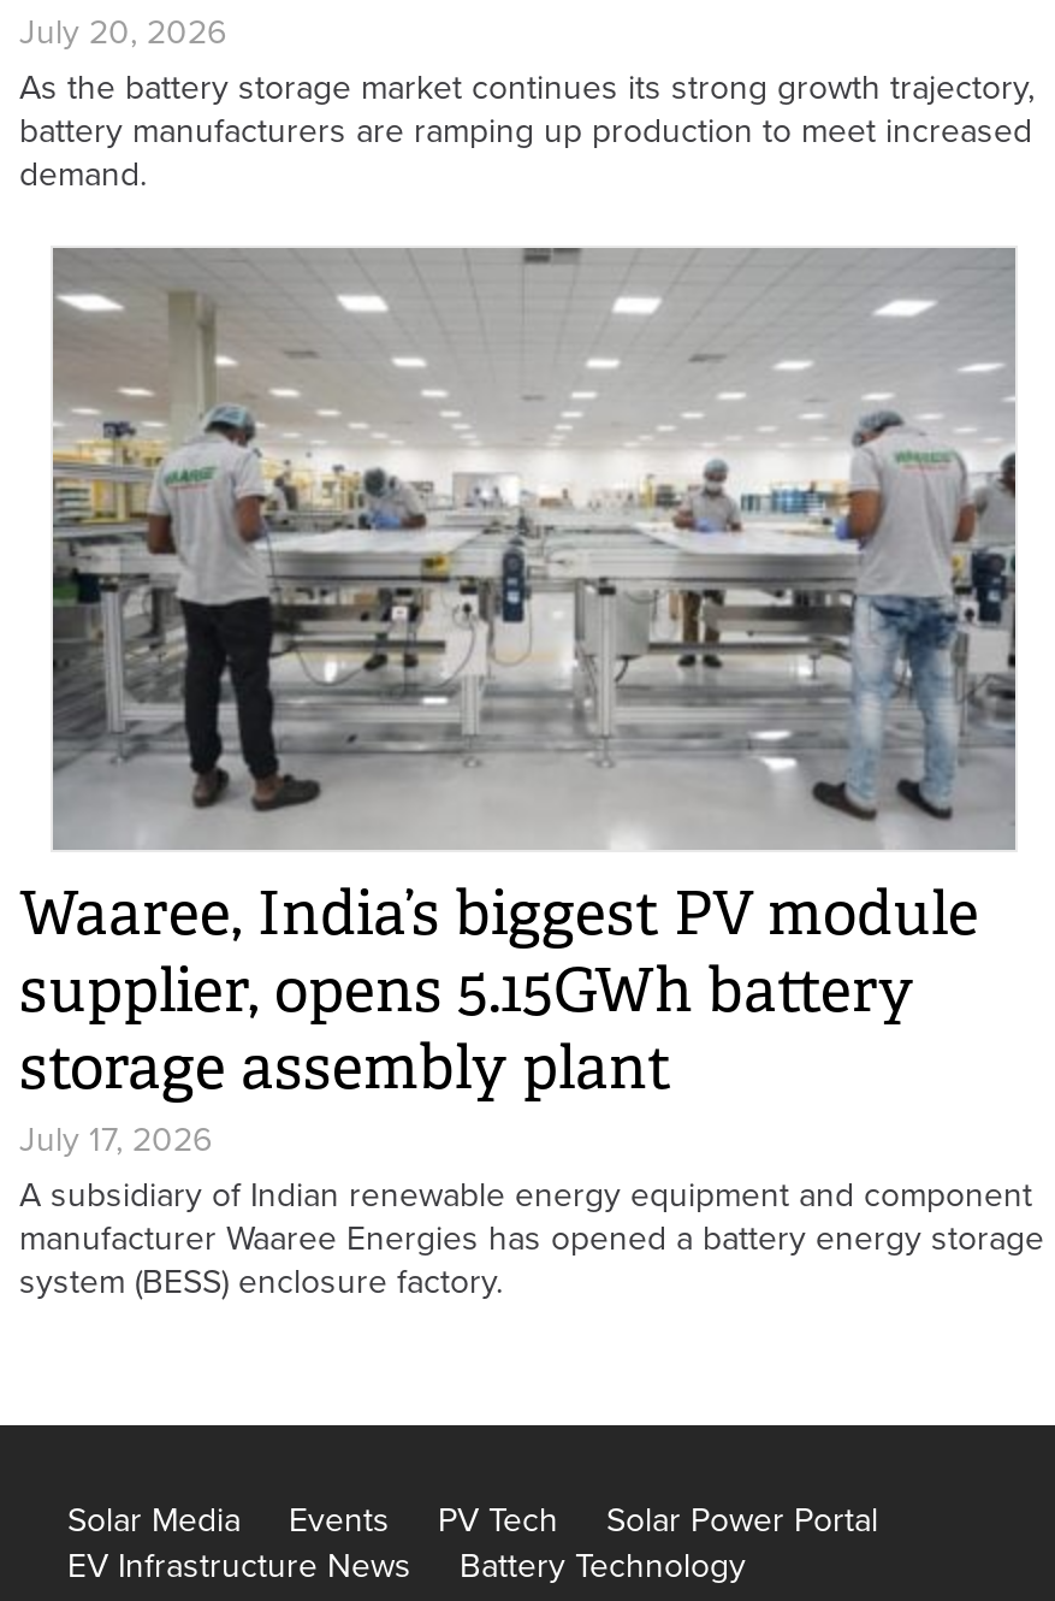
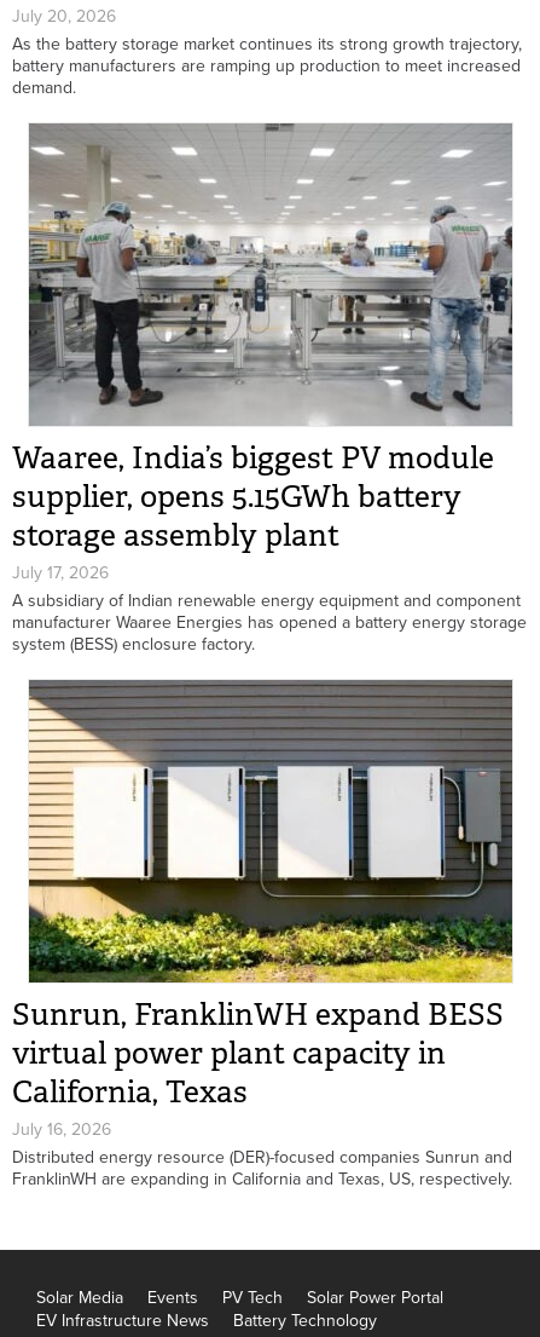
none -> [12,679,513,1190] [image] | Sunrun, FranklinWH expand BESS | virtual power plant capacity in | California, Texas | July 16, 2026 | Distributed energy resource (DER)-focused companies Sunrun and | FranklinWH are expanding in California and Texas, US, respectively.

